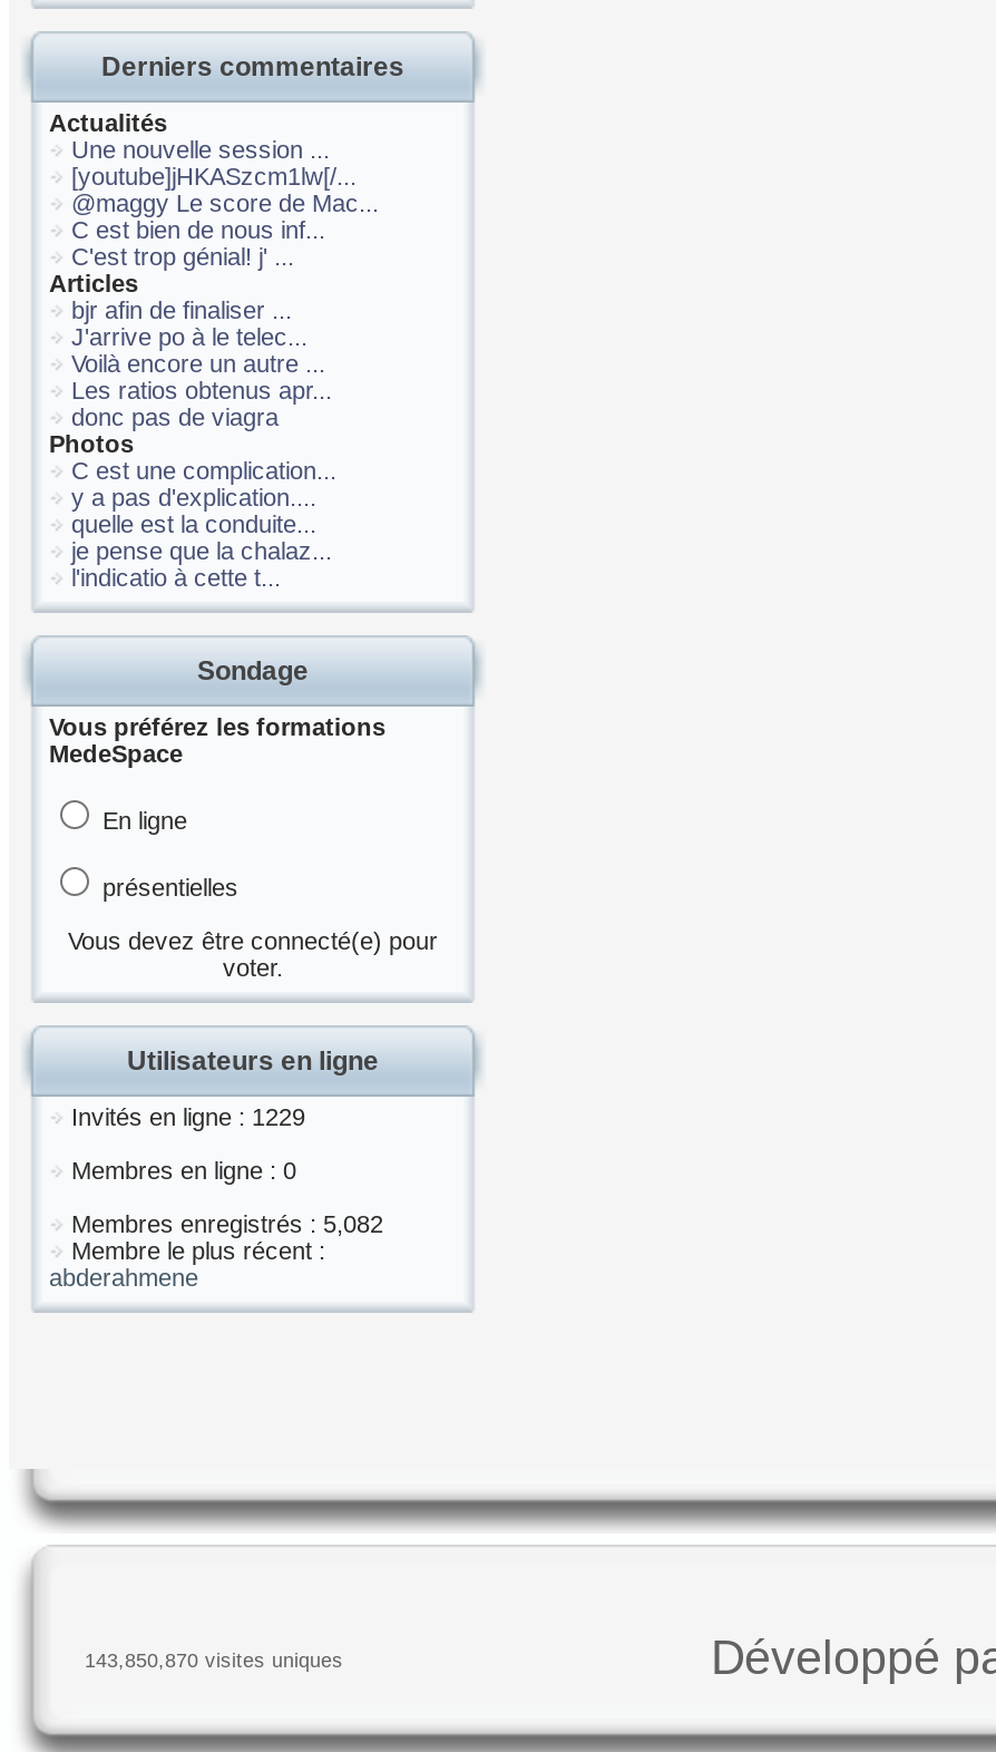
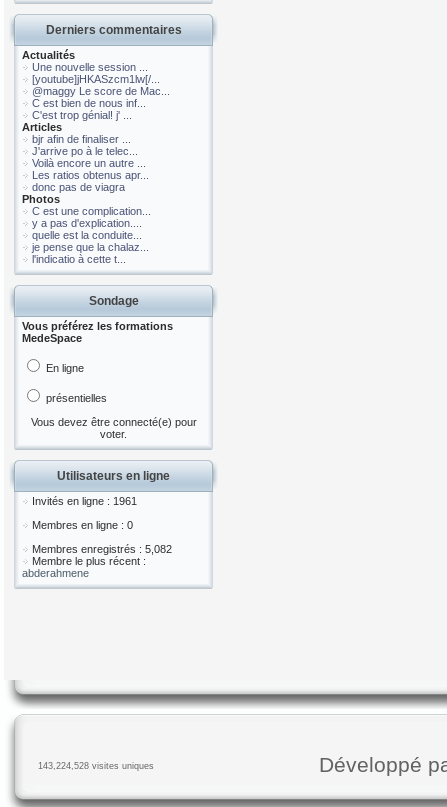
[65,1103,305,1130] Invités en ligne : 1229 -> [29,495,137,507] Invités en ligne : 1961
[85,1649,343,1672] 143,850,870 visites uniques -> [38,761,154,771] 143,224,528 visites uniques

